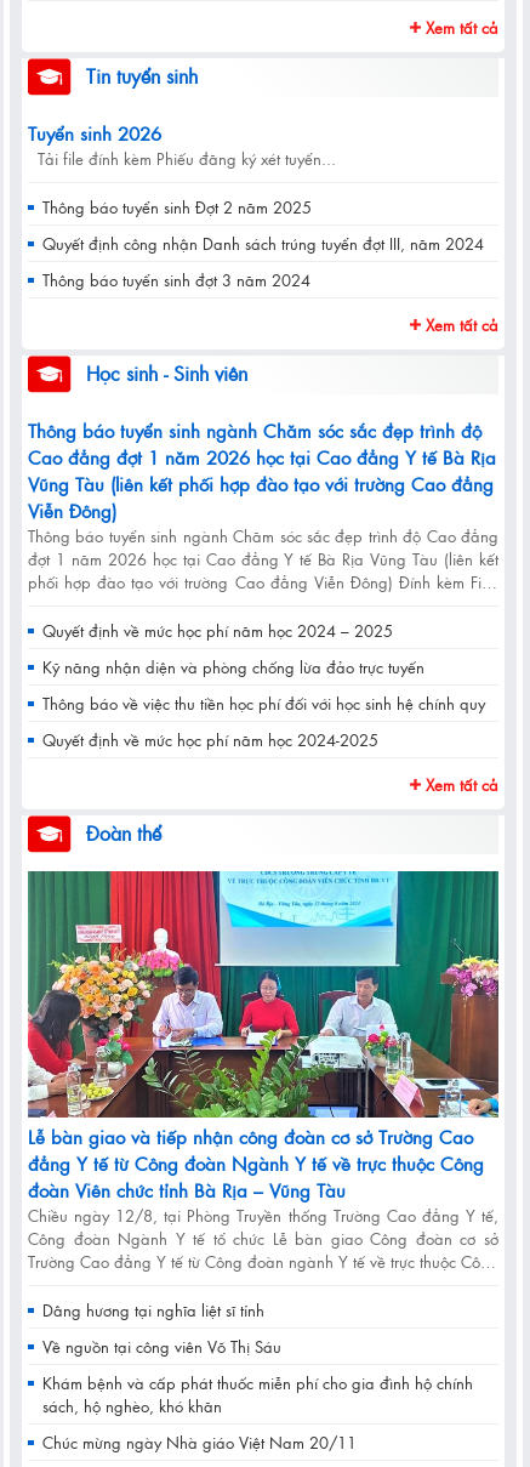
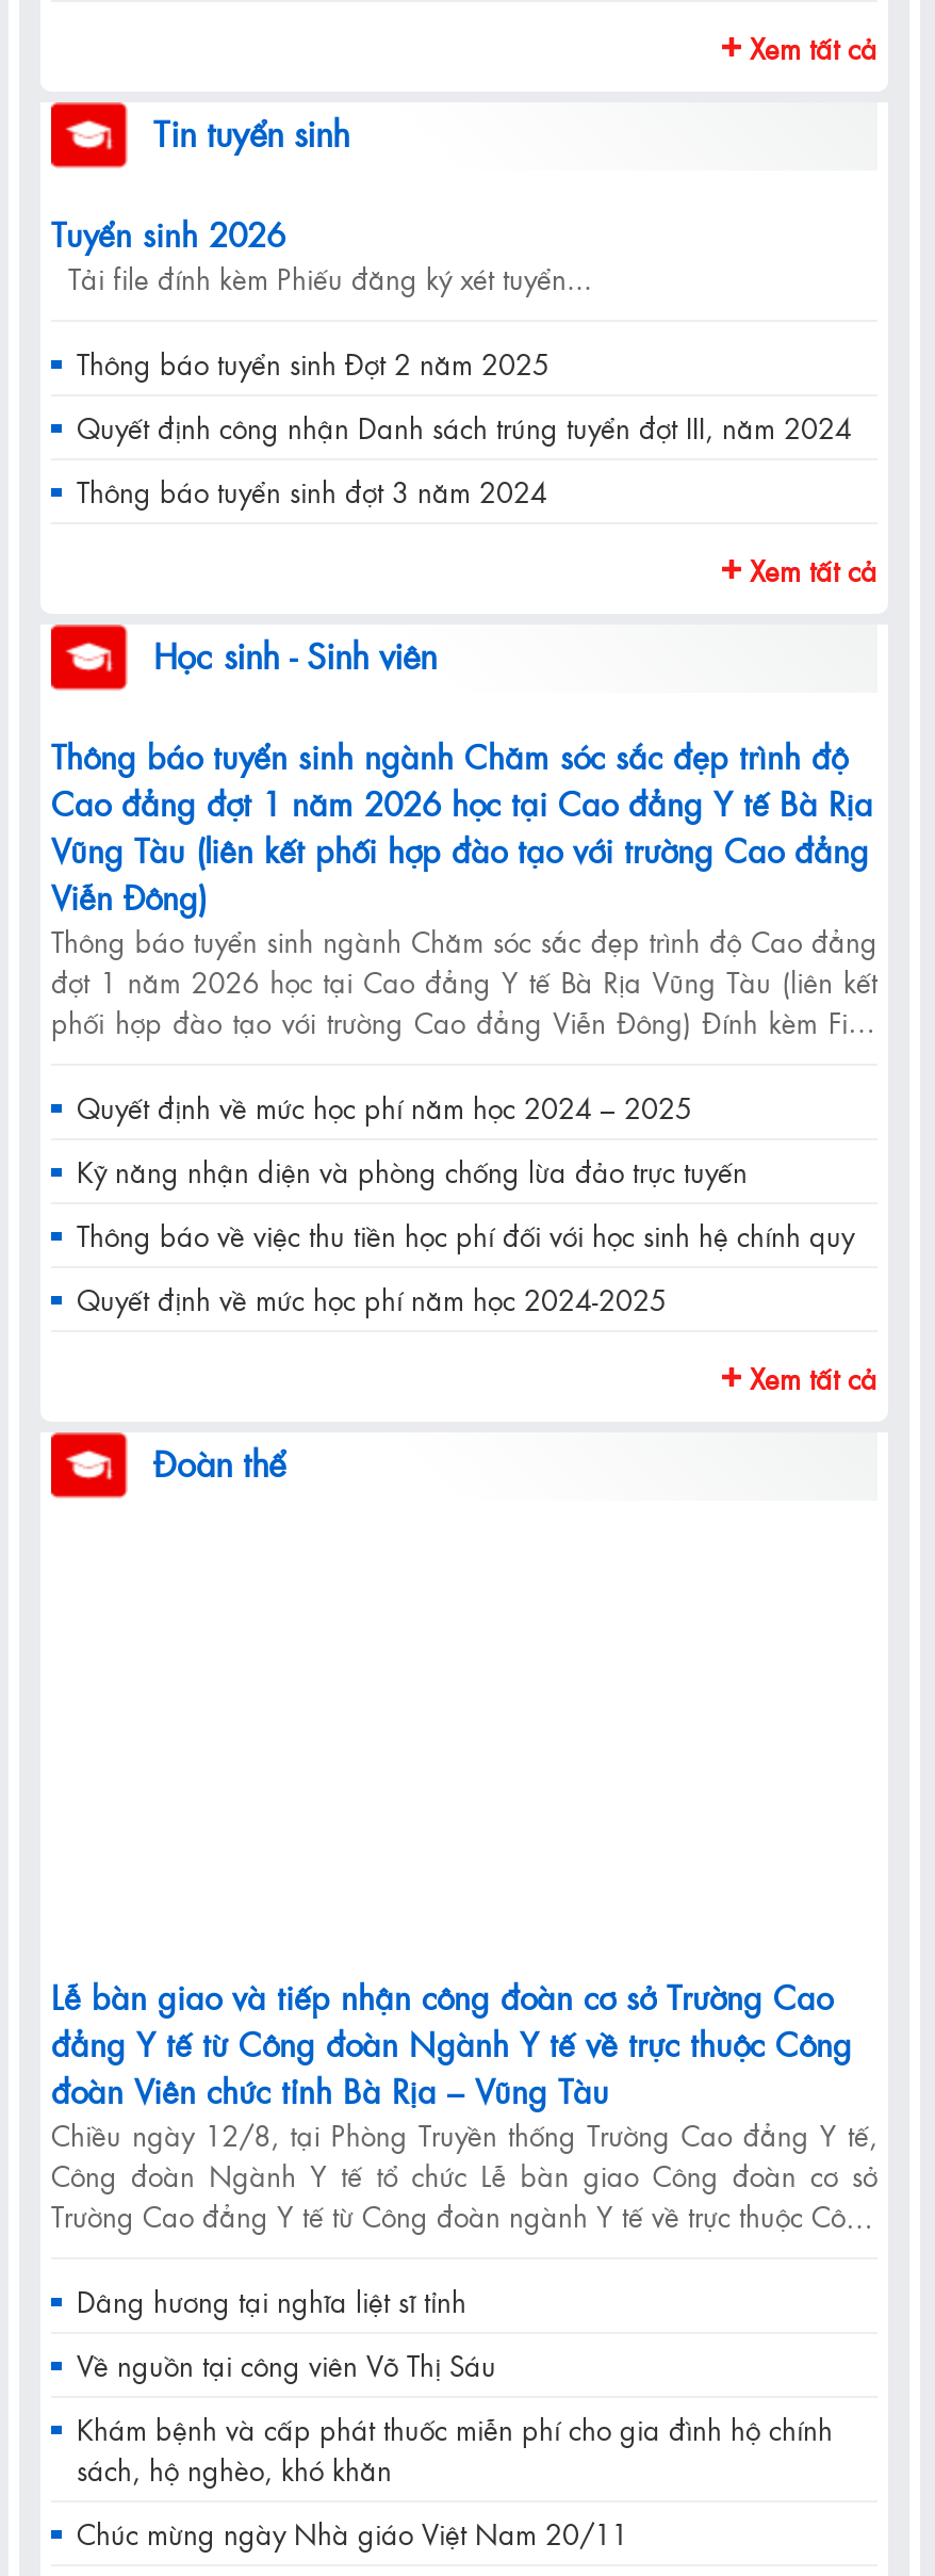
[27,870,500,1119] [image] -> none

